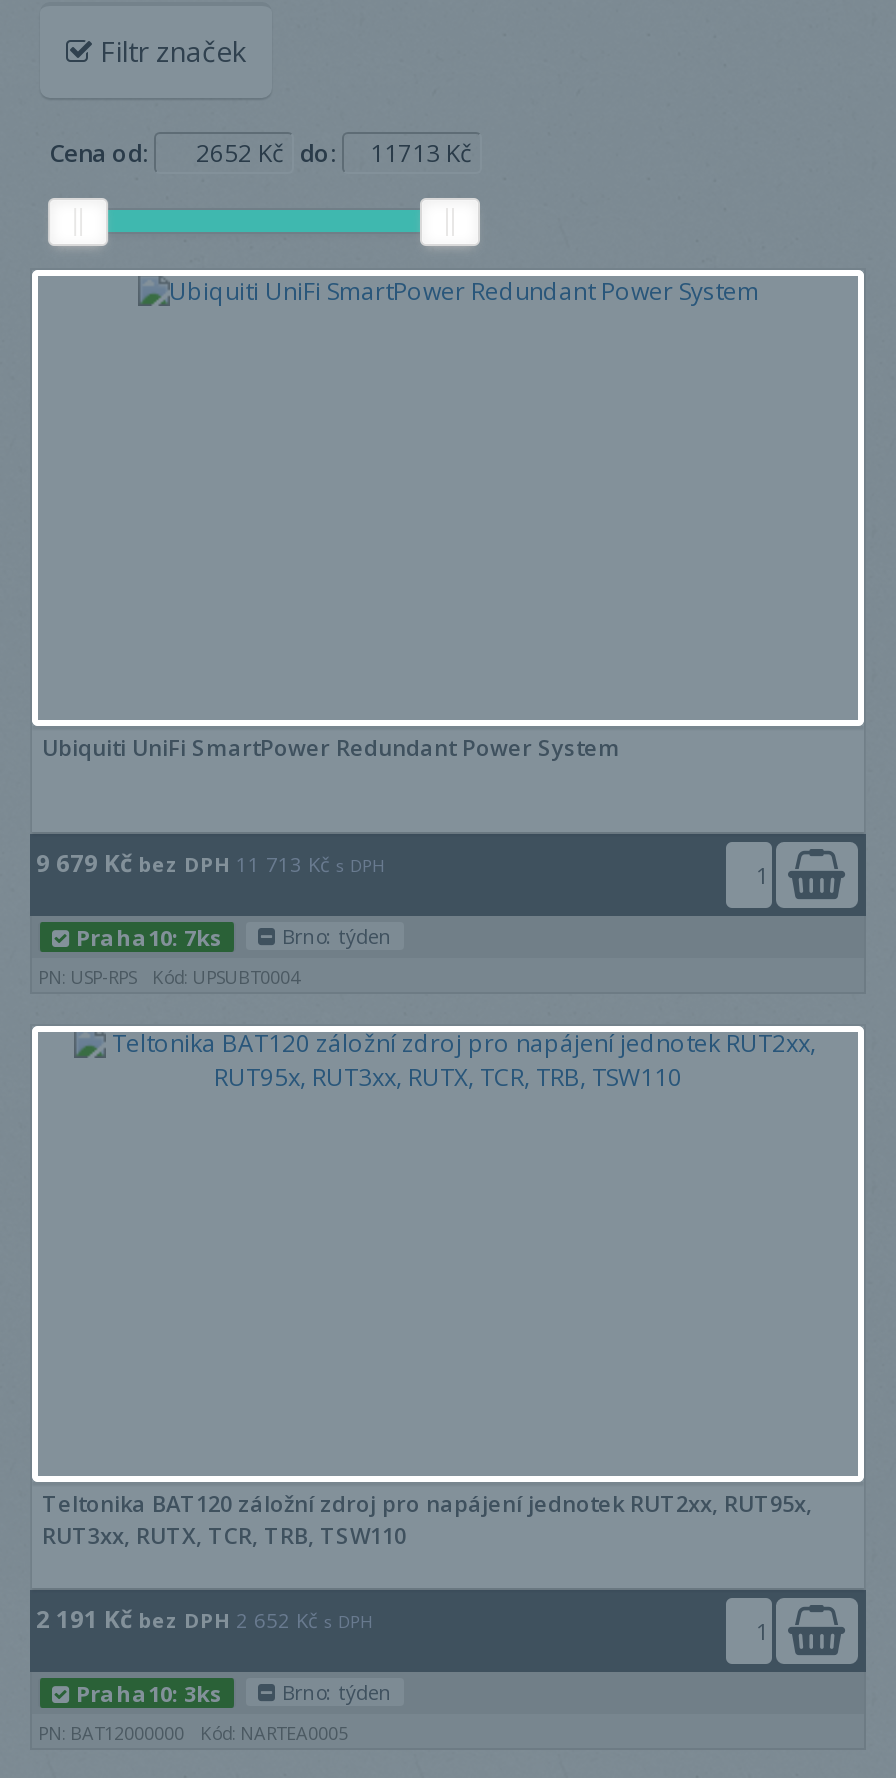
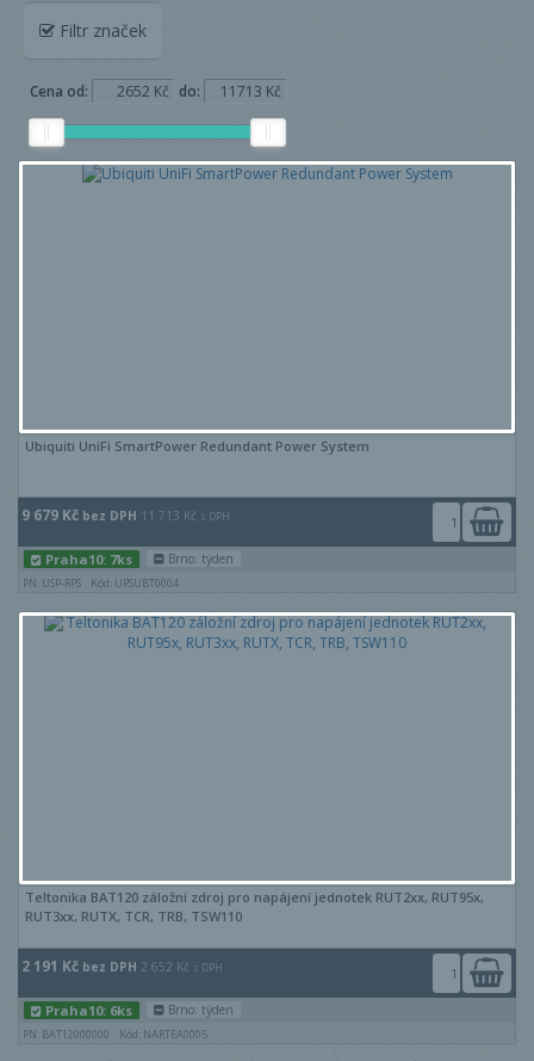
[76,1679,222,1709] Praha10: 3ks -> [45,1002,132,1020] Praha10: 6ks

